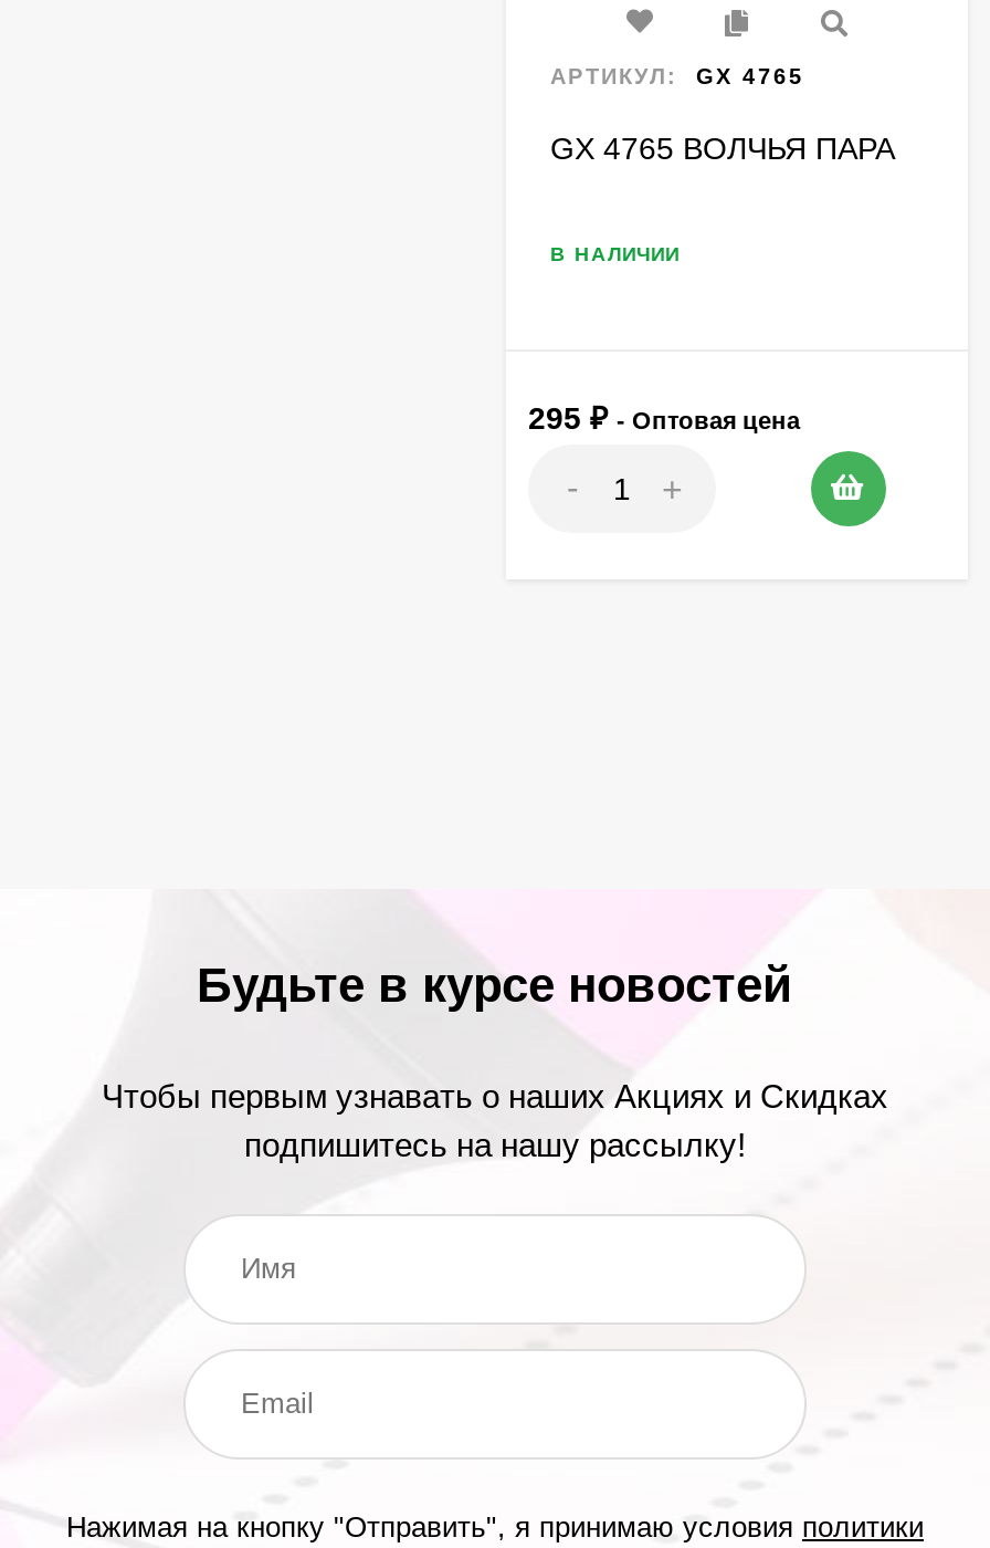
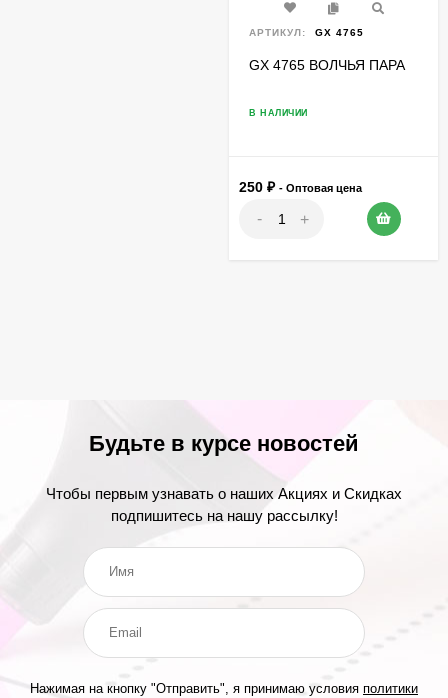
[528,400,800,435] 295 ₽ - Оптовая цена -> [239,179,362,195] 250 ₽ - Оптовая цена

